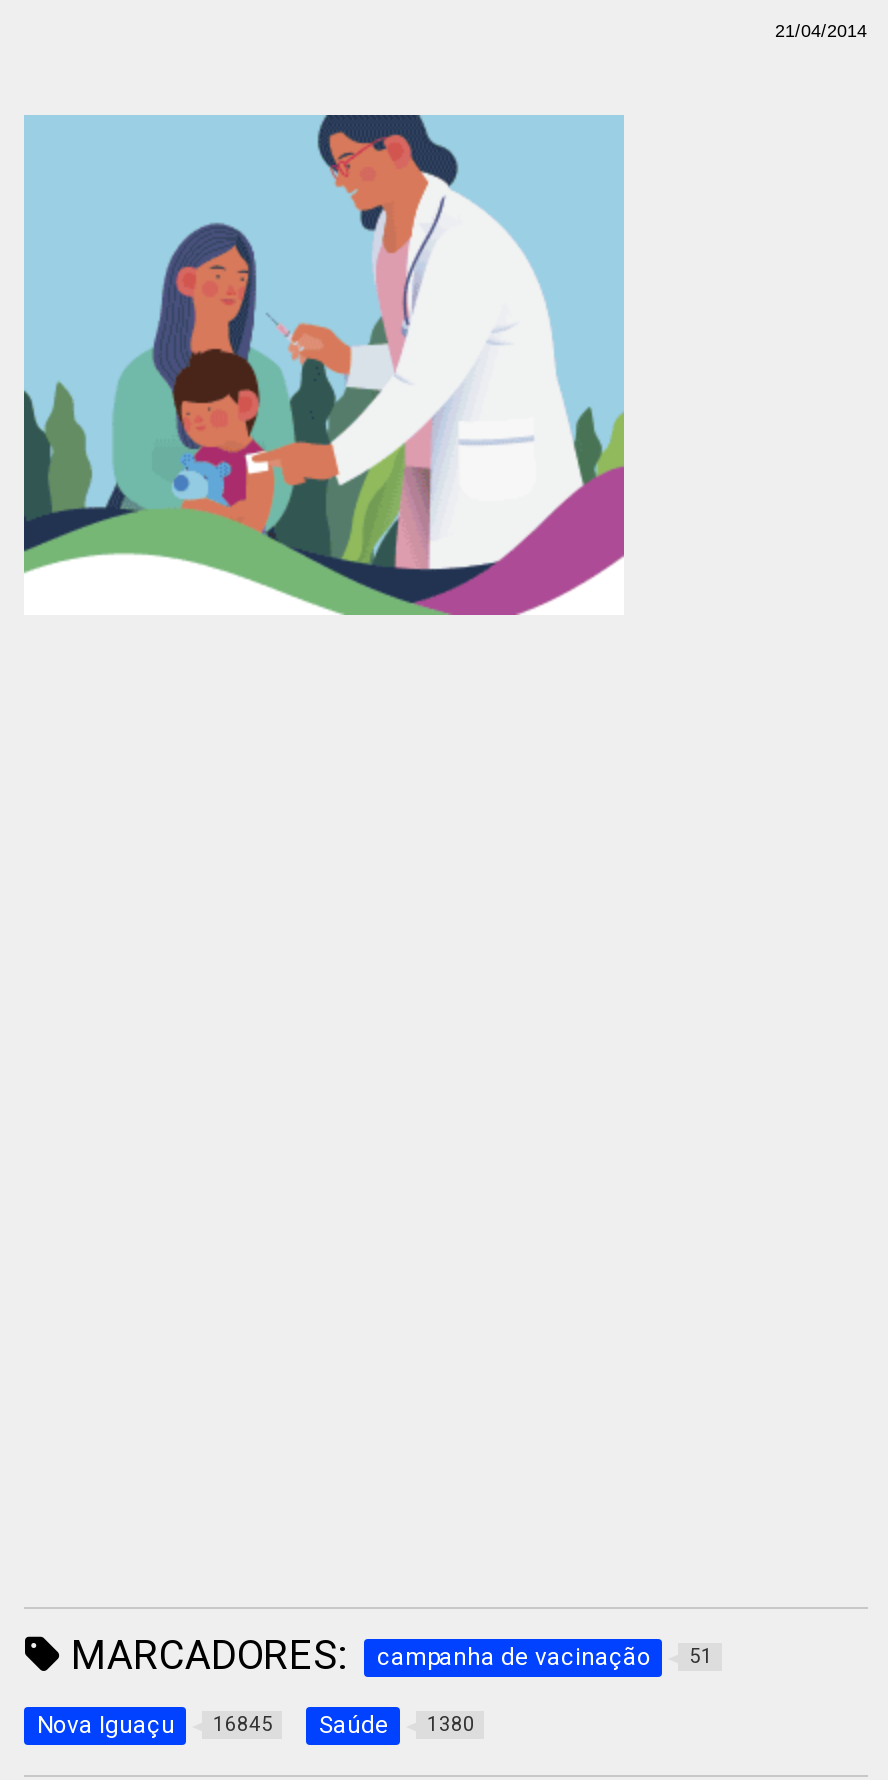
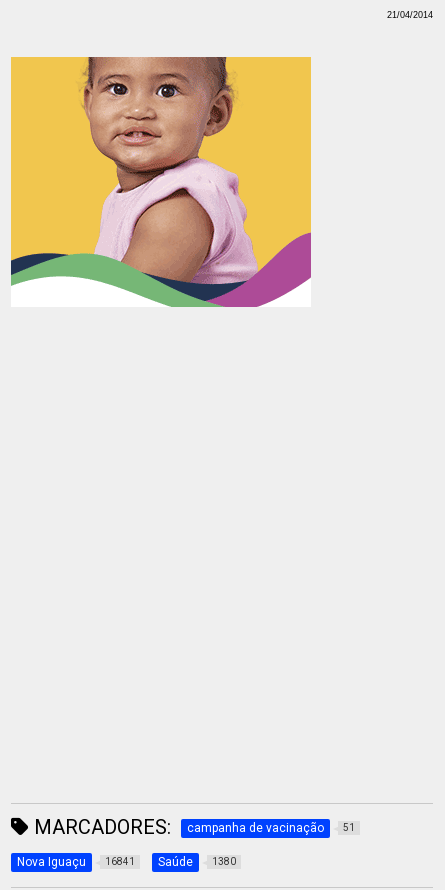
[22,113,626,571] [image] -> [10,56,312,285] [image]
[37,1711,273,1739] Nova Iguaçu 16845 -> [17,855,135,869] Nova Iguaçu 16841

